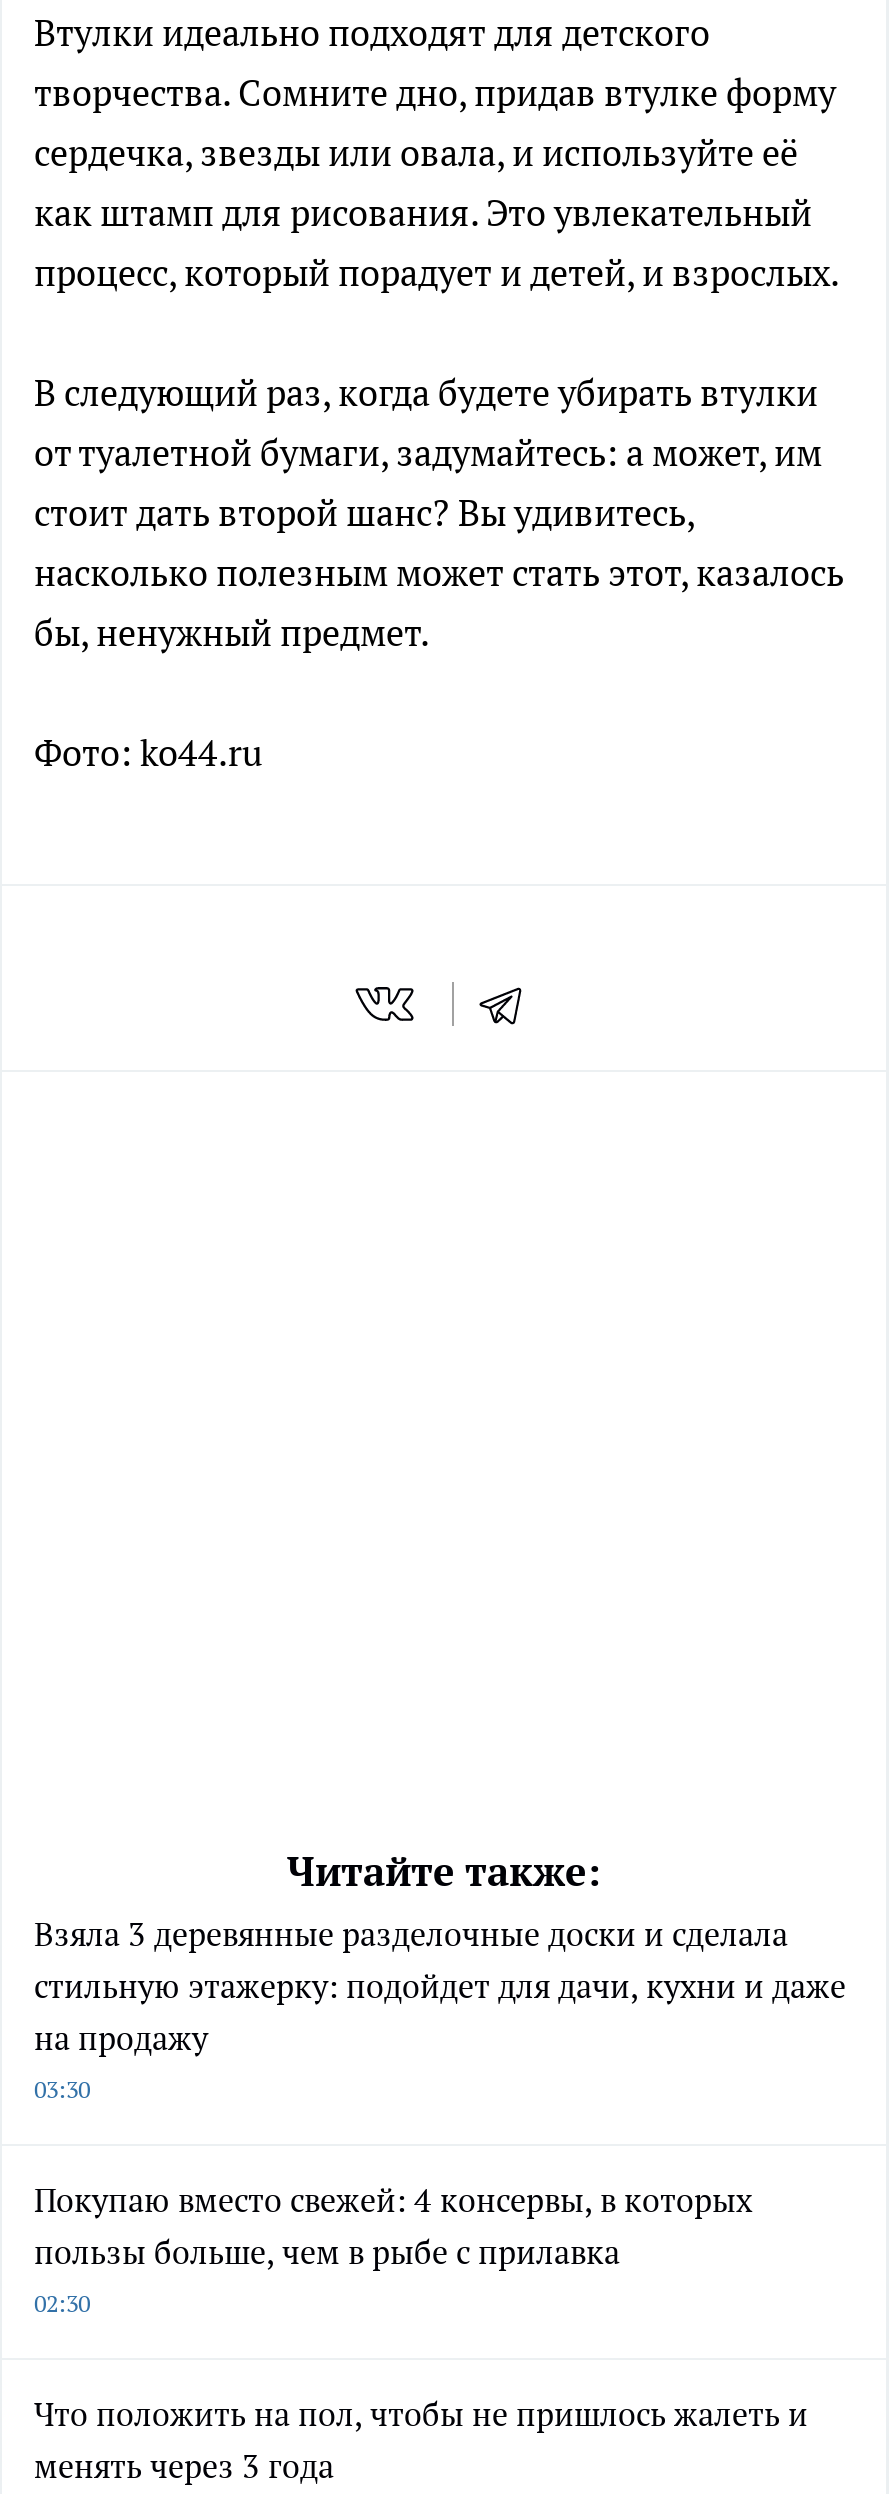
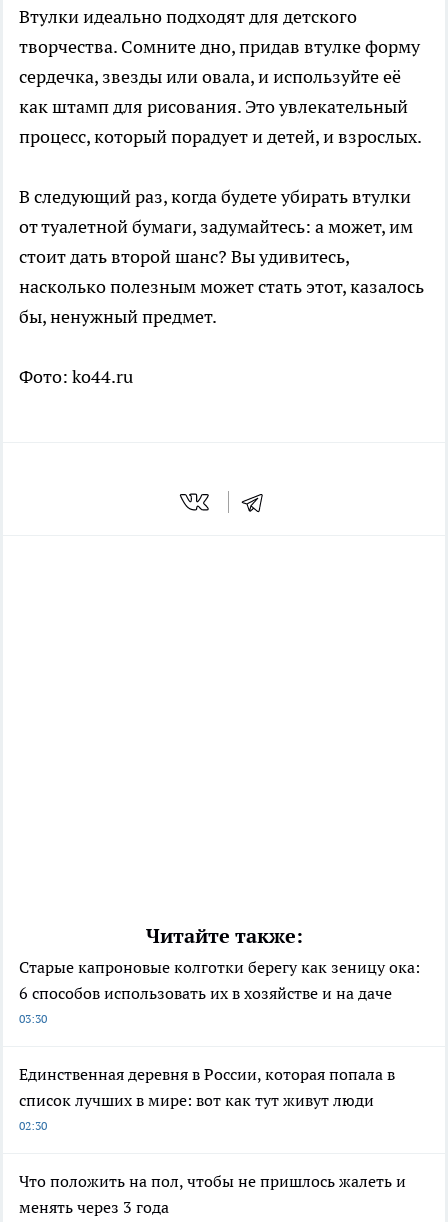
[34,1913,846,2057] Взяла 3 деревянные разделочные доски и сделала | стильную этажерку: подойдет для дачи, кухни и даже | на продажу -> [19,957,420,1003] Старые капроновые колготки берегу как зеницу ока: | 6 способов использовать их в хозяйстве и на даче
[34,2179,752,2271] Покупаю вместо свежей: 4 консервы, в которых | пользы больше, чем в рыбе с прилавка -> [19,1064,395,1110] Единственная деревня в России, которая попала в | список лучших в мире: вот как тут живут люди

